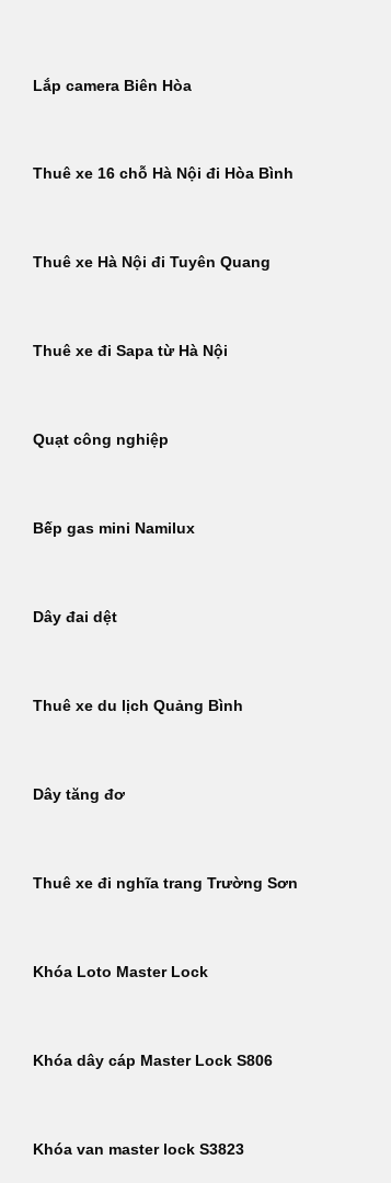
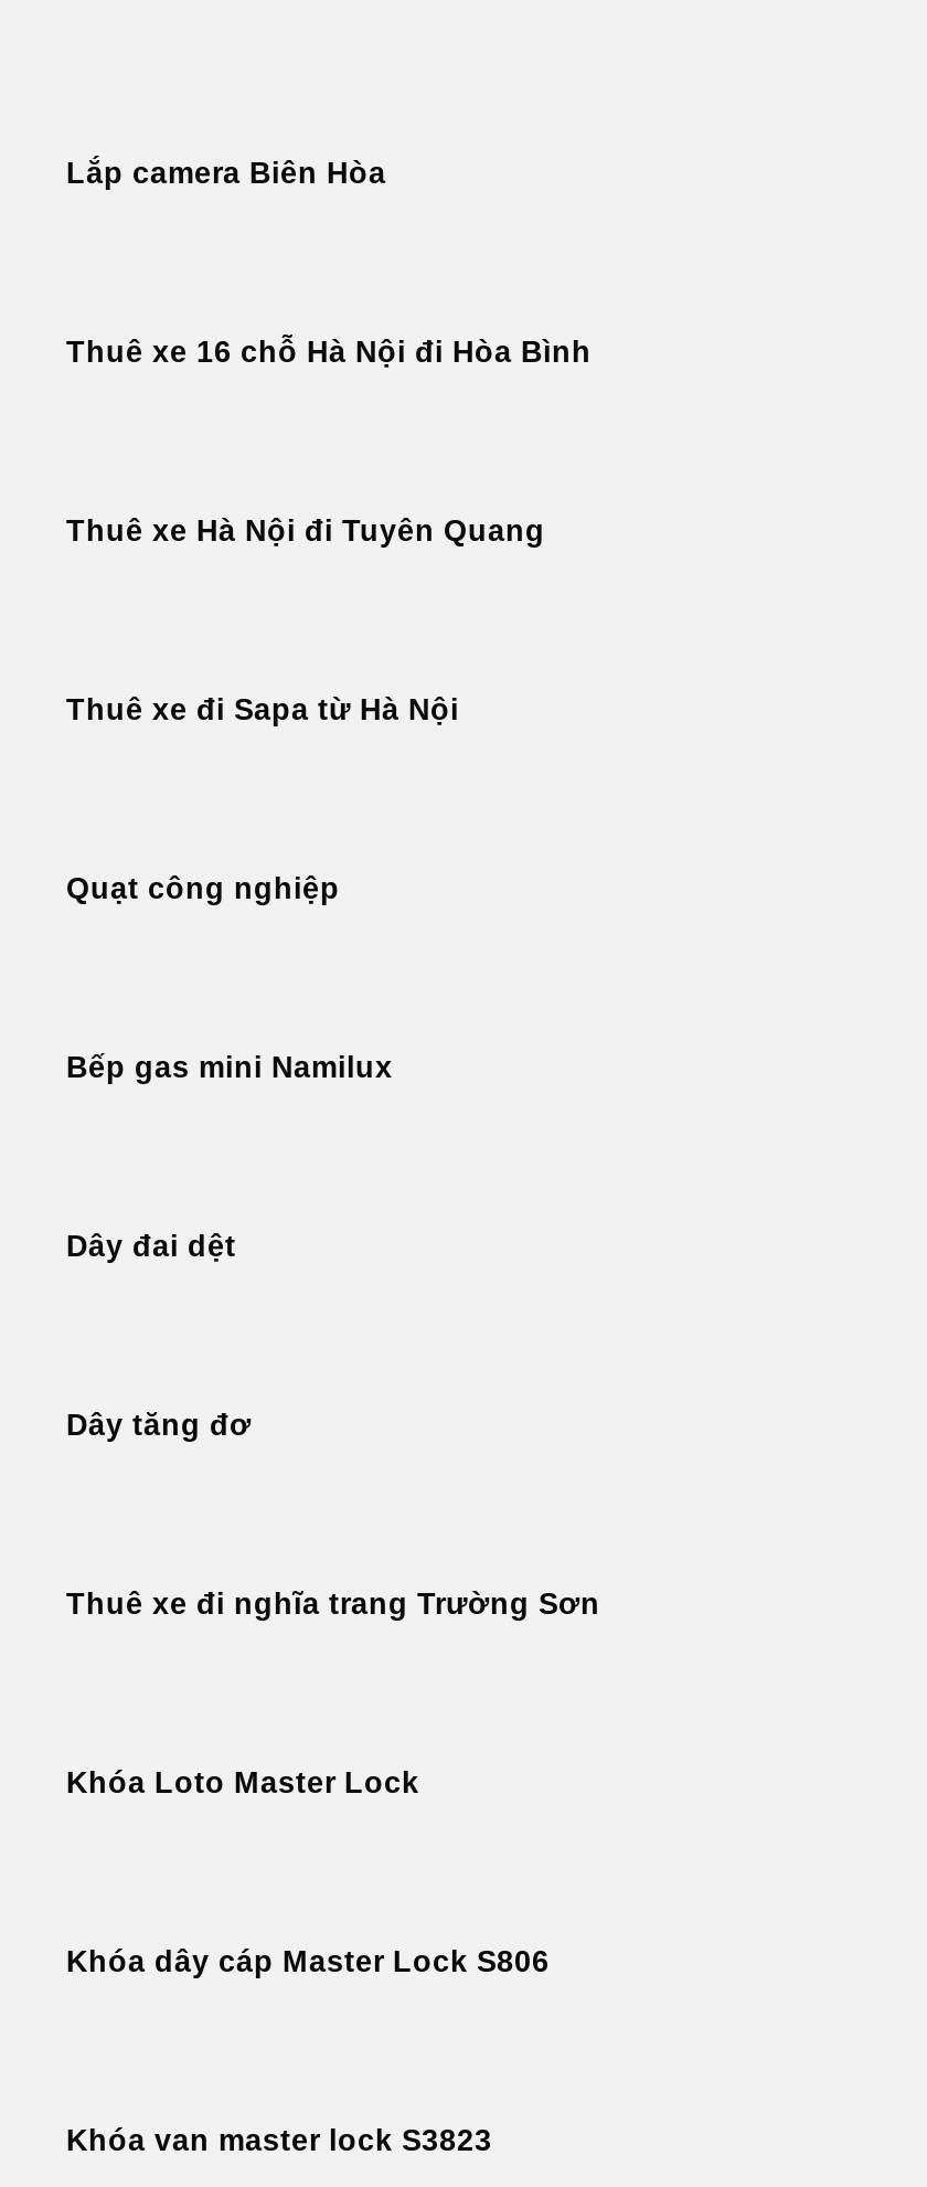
[33,698,243,714] Thuê xe du lịch Quảng Bình -> none

